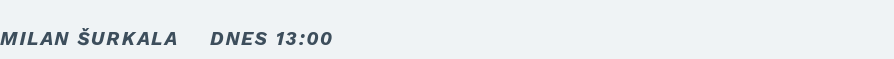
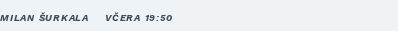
[0,27,333,49] MILAN ŠURKALA DNES 13:00 -> [0,12,172,23] MILAN ŠURKALA VČERA 19:50

